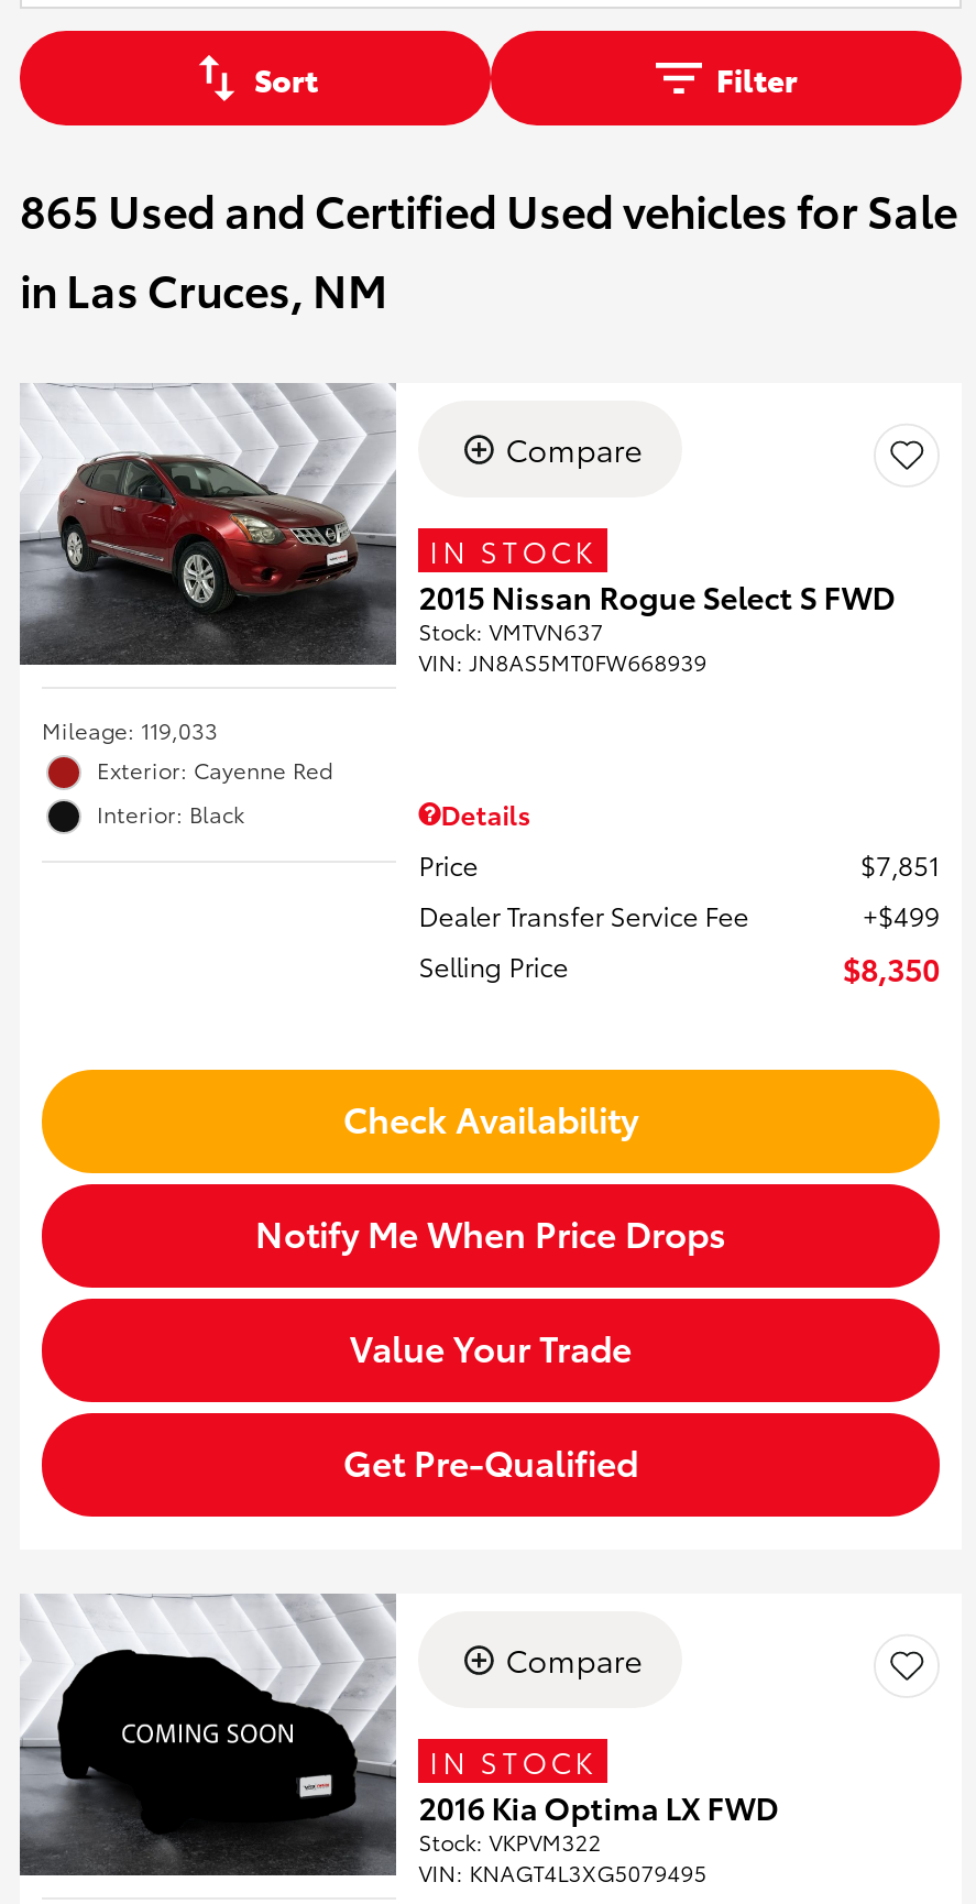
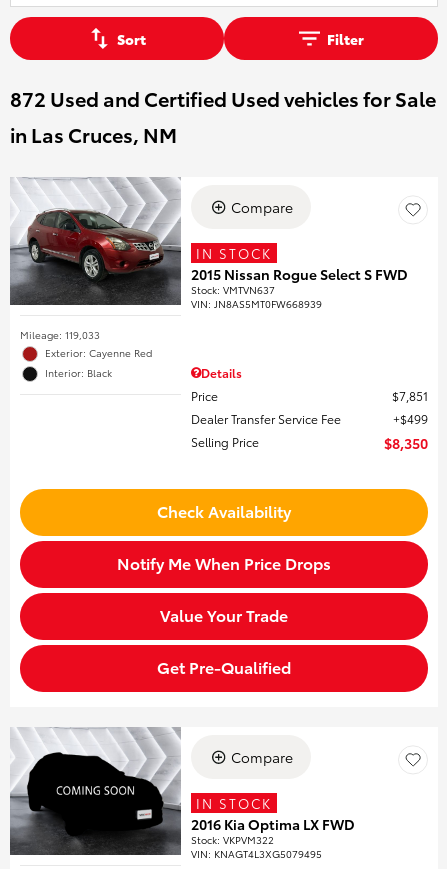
[20,178,957,240] 865 Used and Certified Used vehicles for Sale -> [10,84,436,112] 872 Used and Certified Used vehicles for Sale

